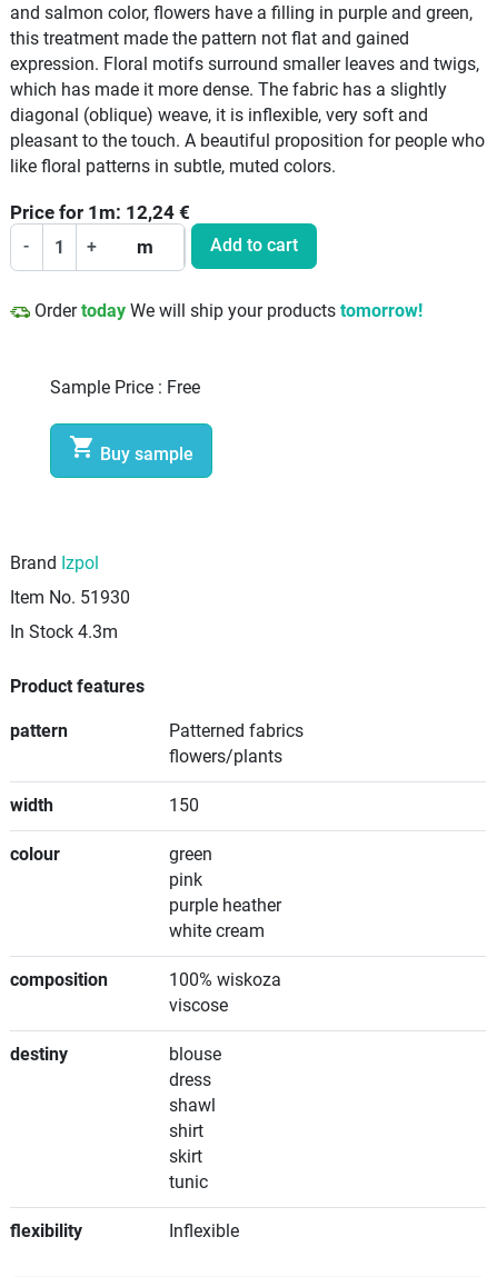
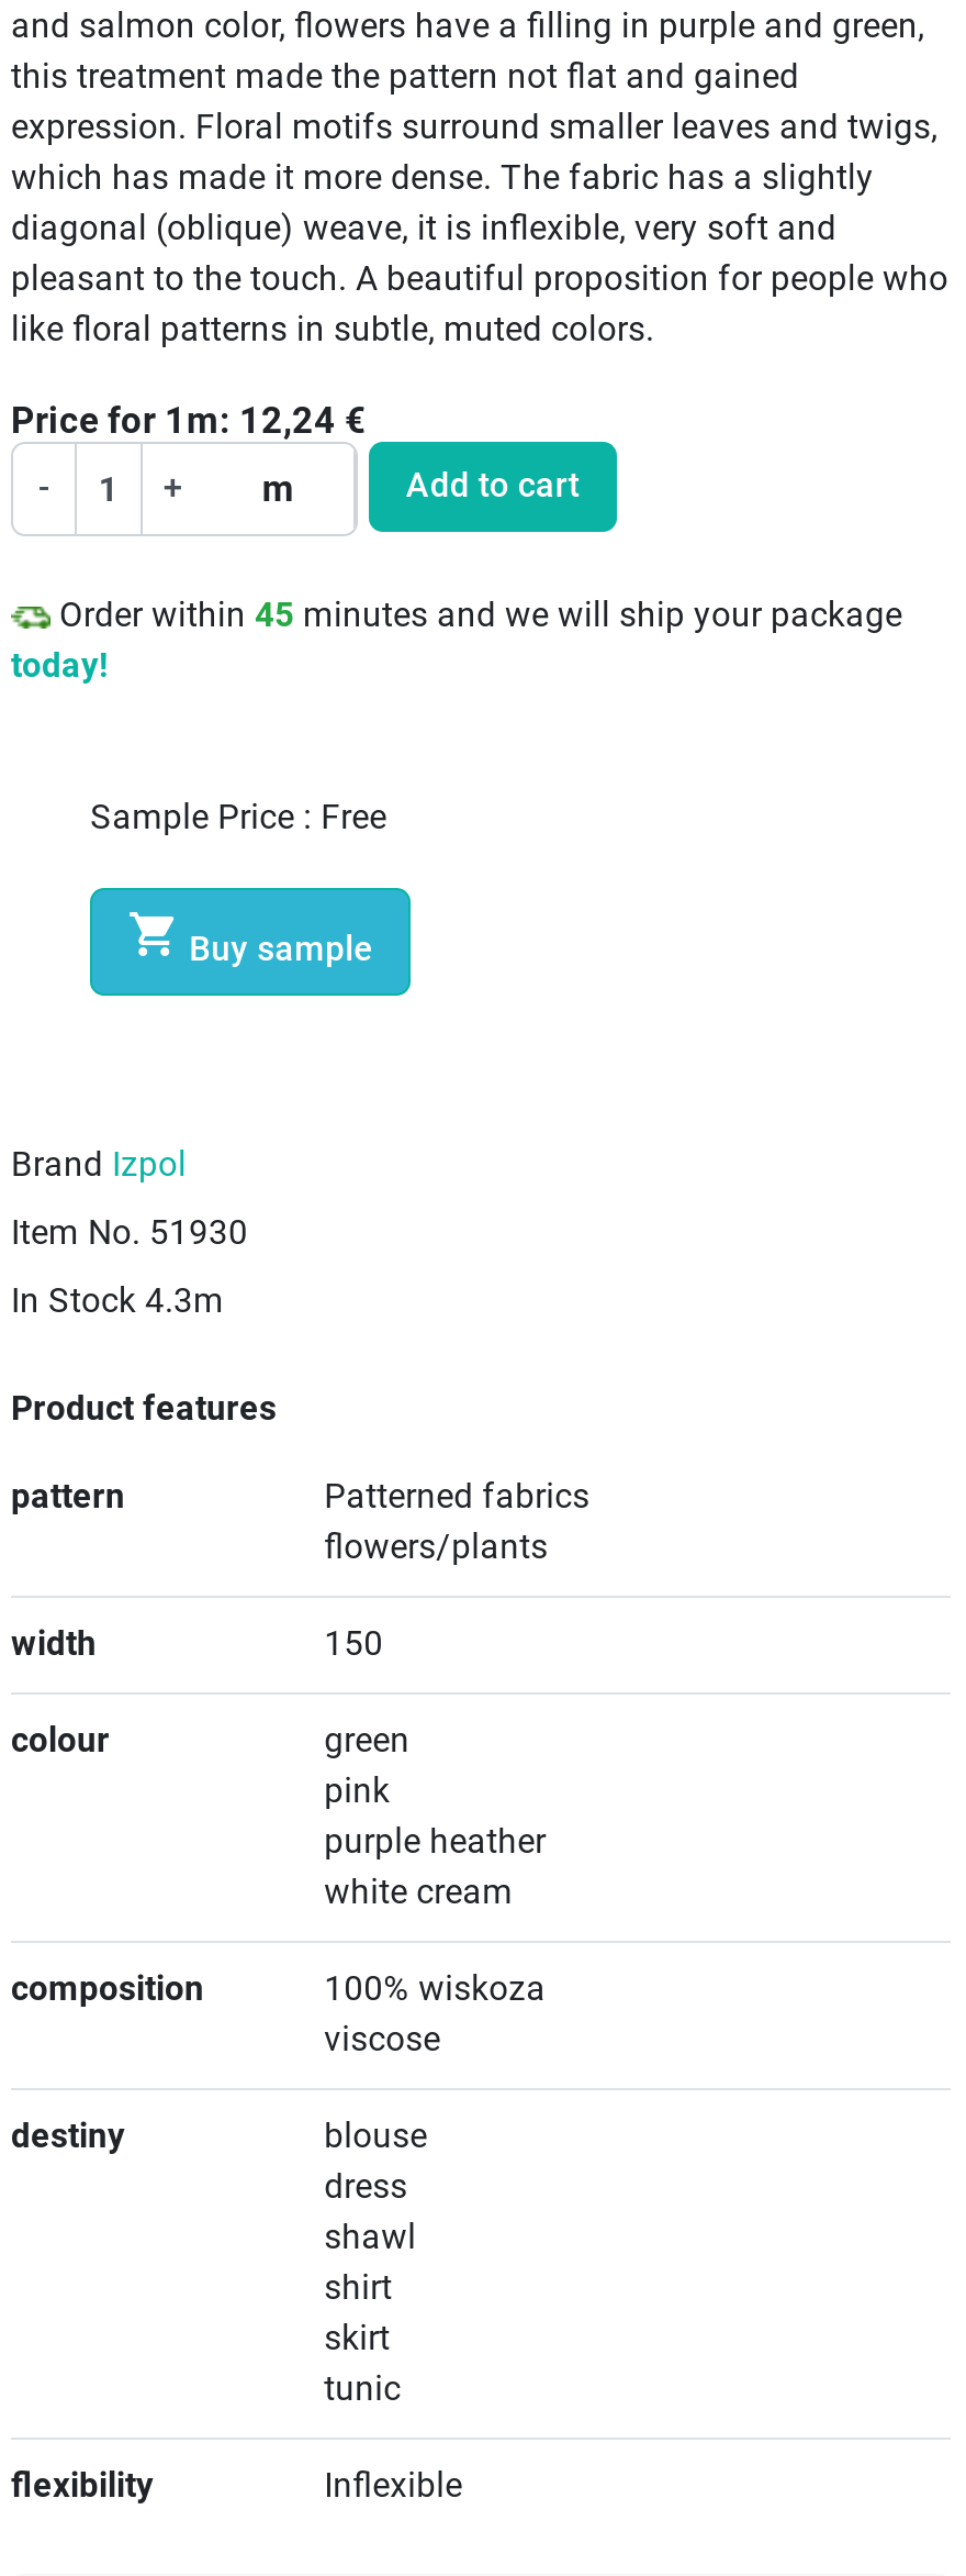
[30,301,423,321] Order today We will ship your products tomorrow! -> [11,596,902,686] Order within 45 minutes and we will ship your package | today!

